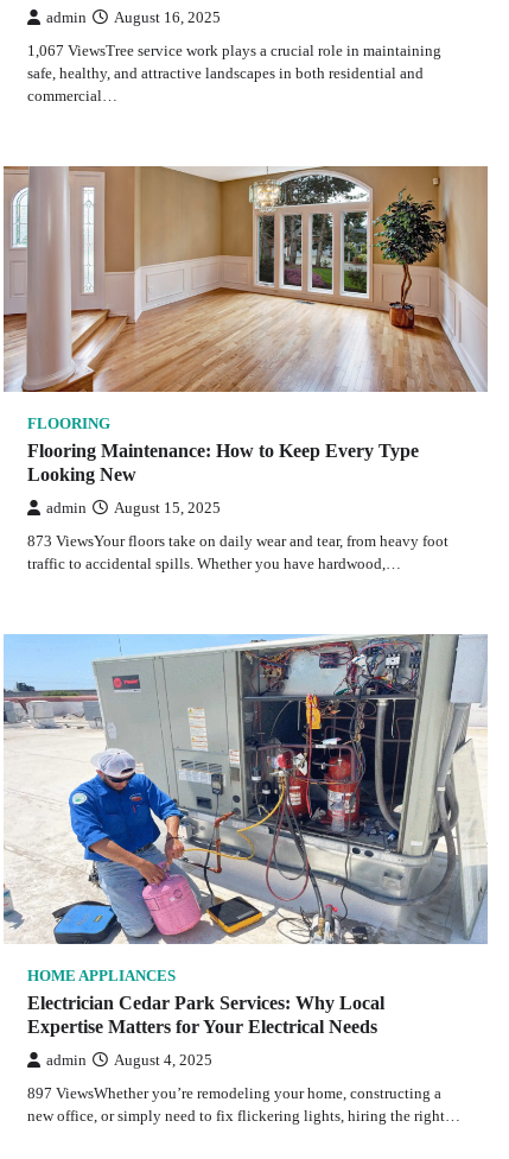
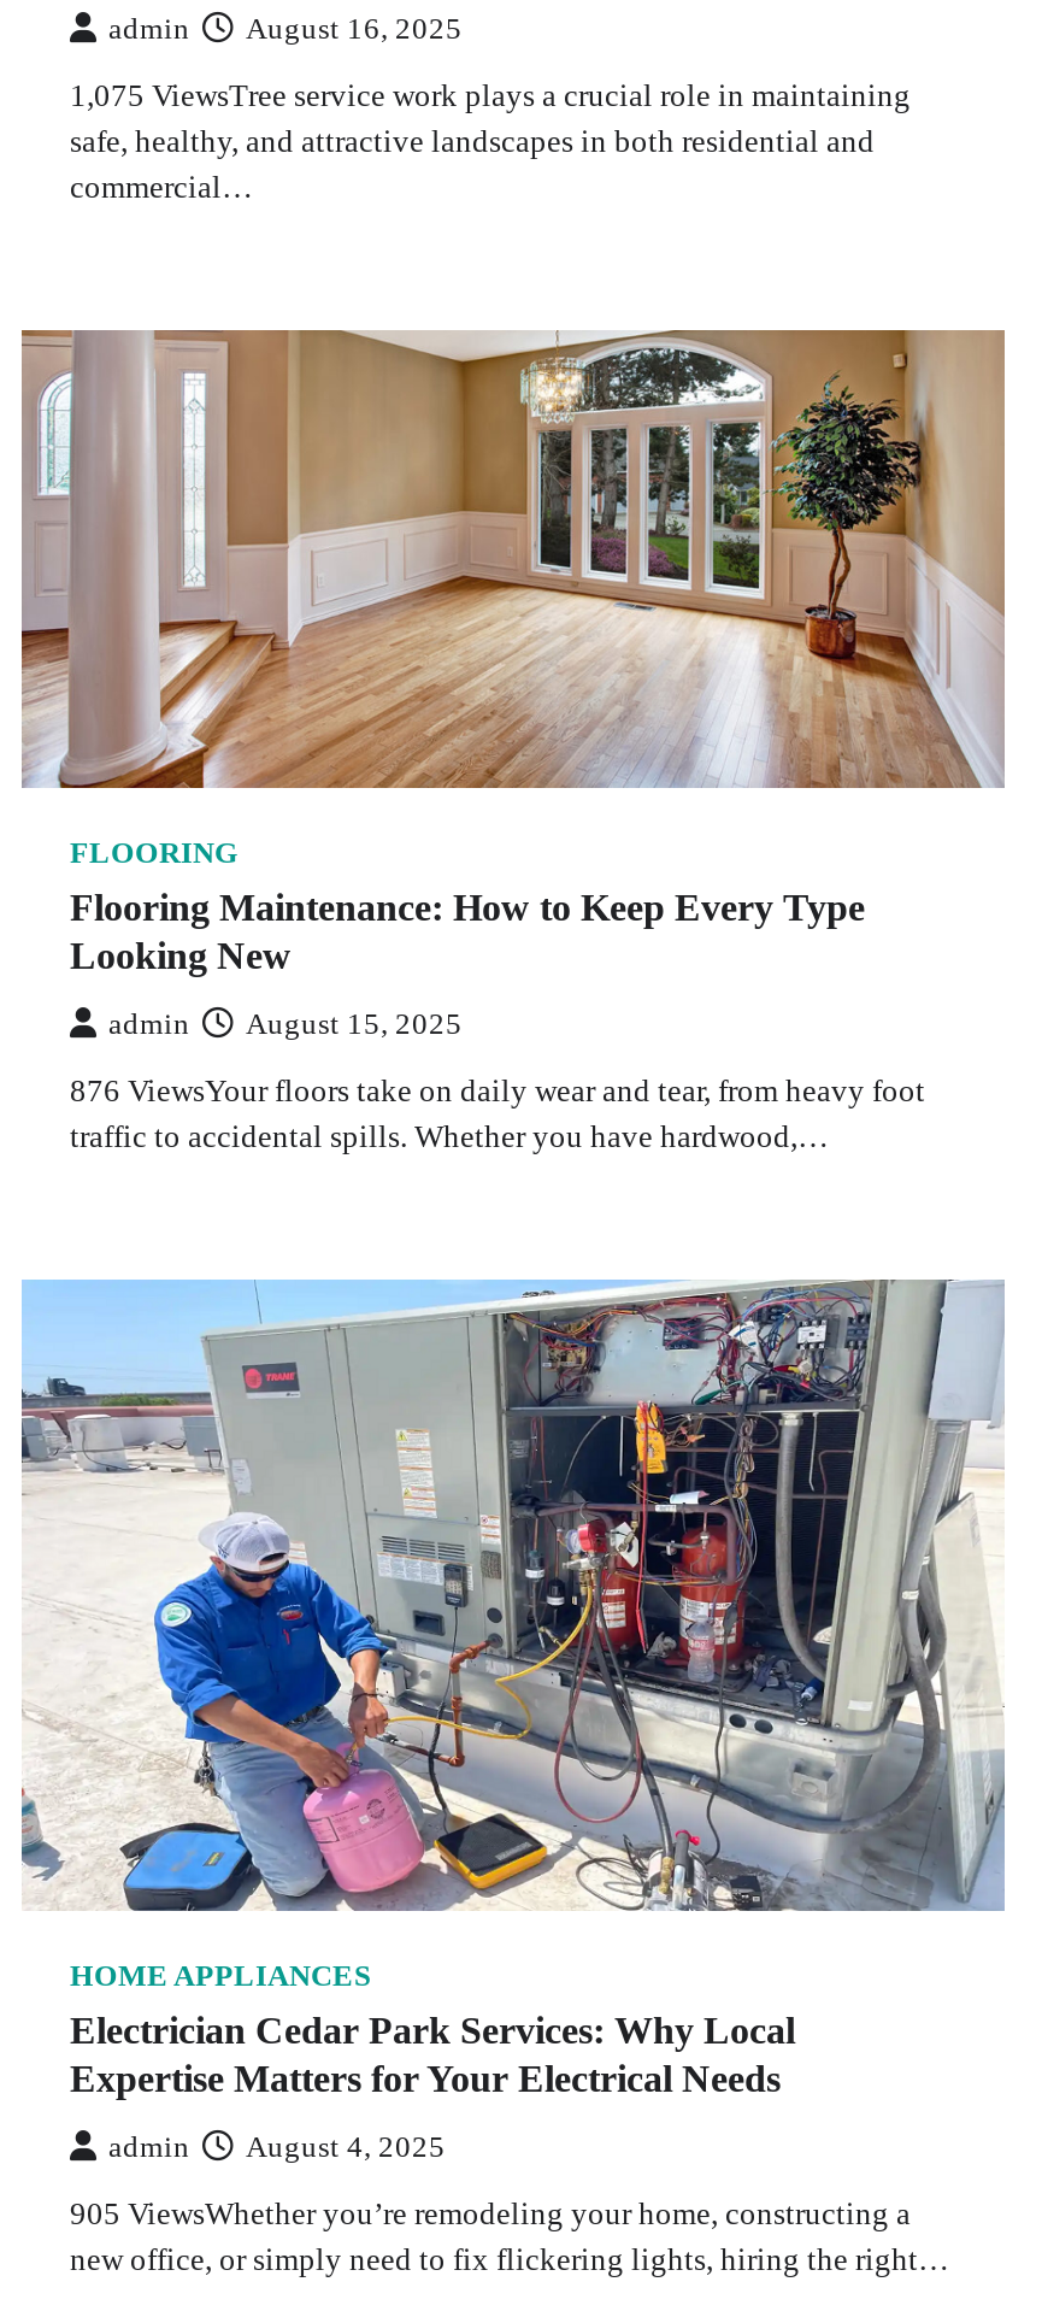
[27,41,441,59] 1,067 ViewsTree service work plays a crucial role in maintaining -> [70,77,911,113] 1,075 ViewsTree service work plays a crucial role in maintaining
[27,532,448,550] 873 ViewsYour floors take on daily wear and tear, from heavy foot -> [70,1072,925,1108] 876 ViewsYour floors take on daily wear and tear, from heavy foot
[27,1085,441,1102] 897 ViewsWhether you’re remodeling your home, constructing a -> [70,2194,911,2230] 905 ViewsWhether you’re remodeling your home, constructing a

